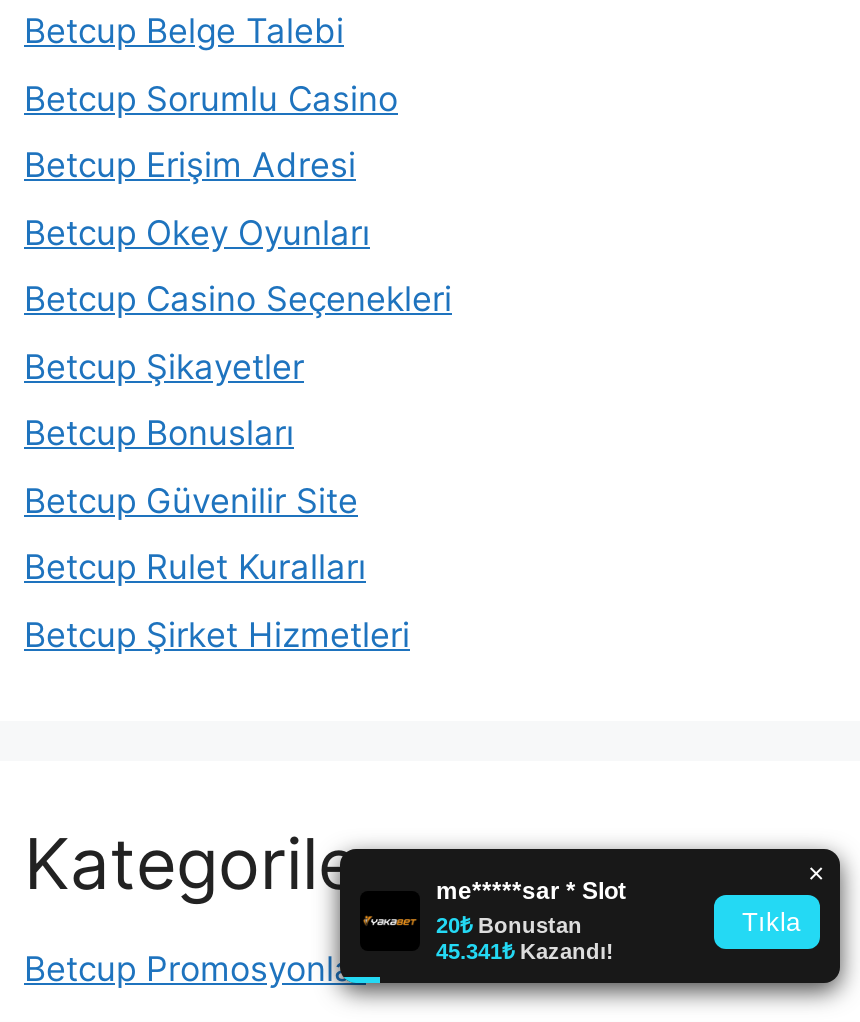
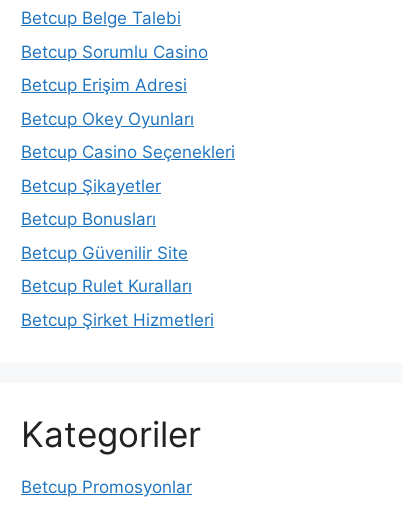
[328,845,852,1003] [image] -> none

